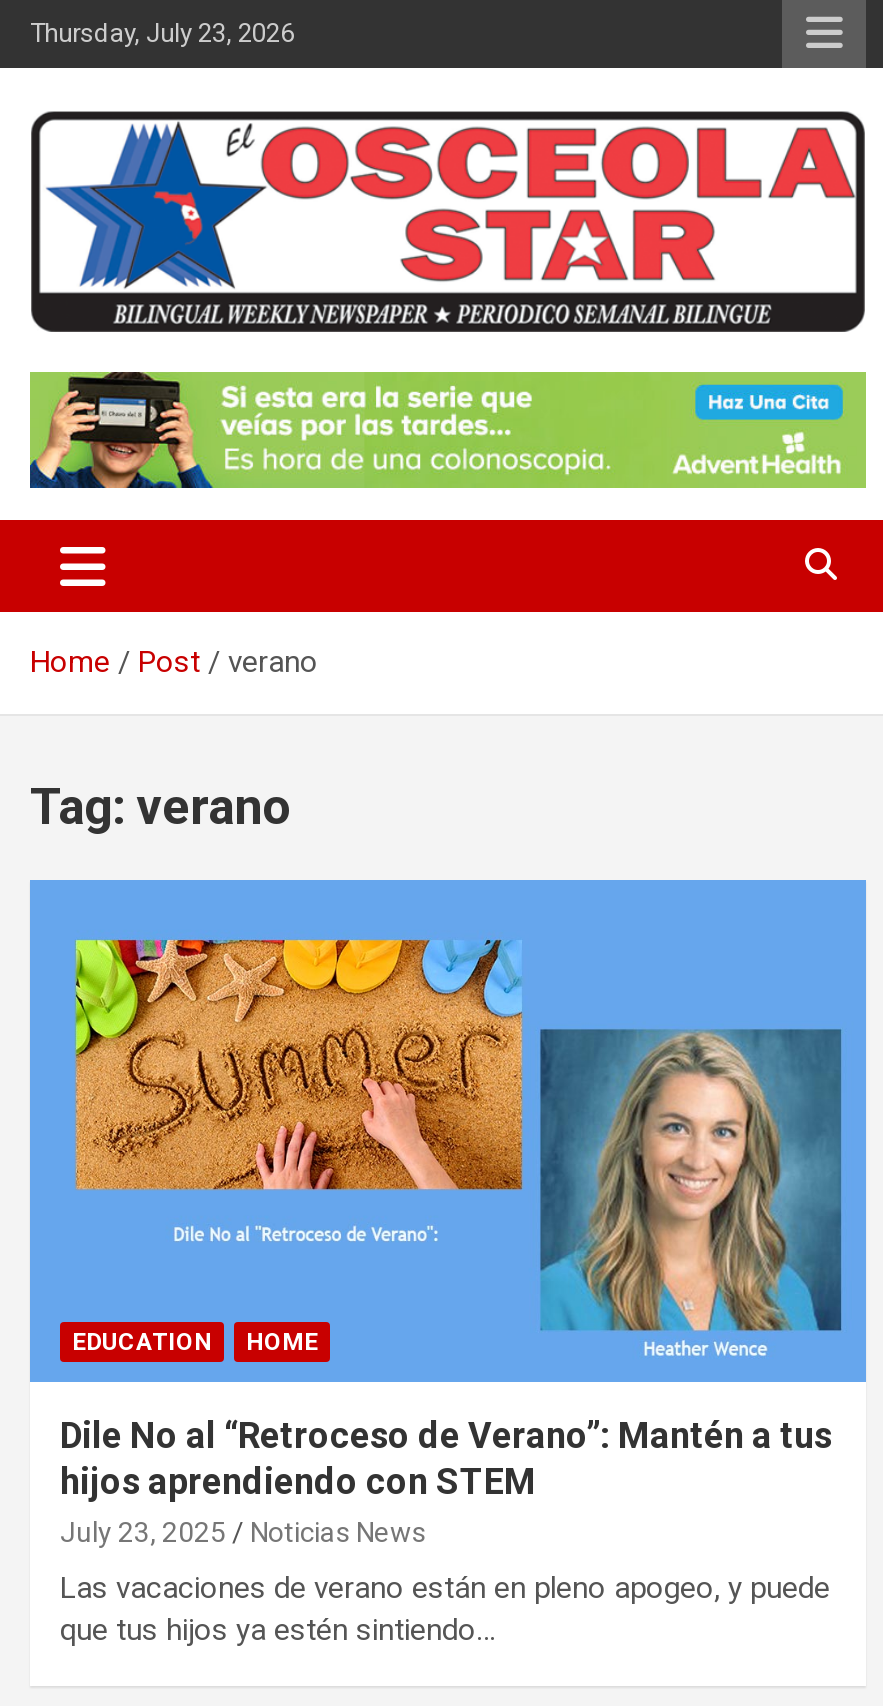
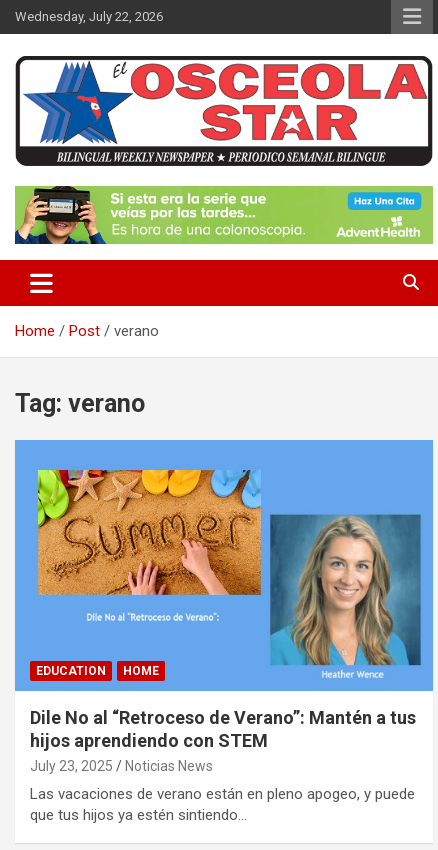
[30,18,294,48] Thursday, July 23, 2026 -> [15,9,163,24] Wednesday, July 22, 2026

